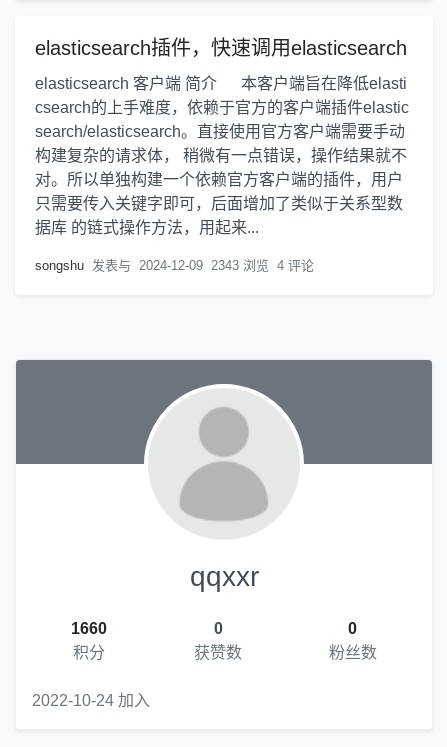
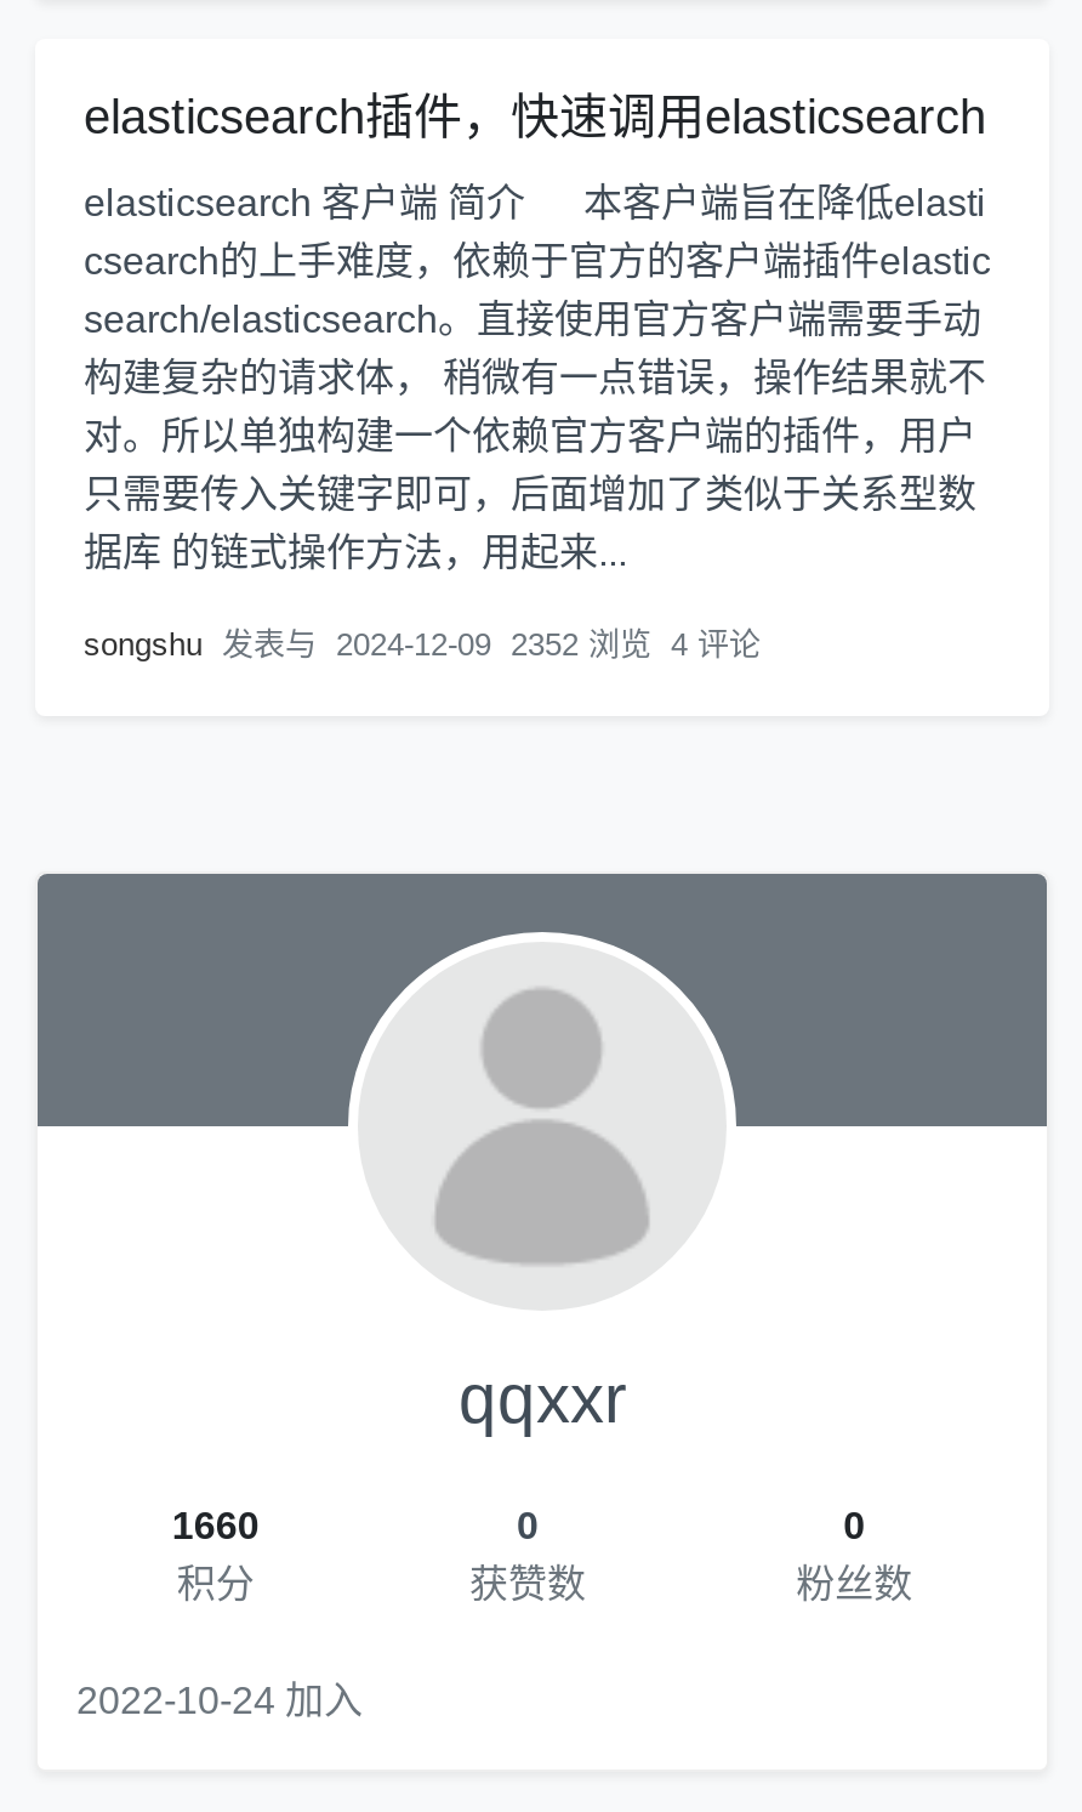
[35,258,314,273] songshu 发表与 2024-12-09 2343 浏览 4 评论 -> [84,626,761,663] songshu 发表与 2024-12-09 2352 浏览 4 评论

